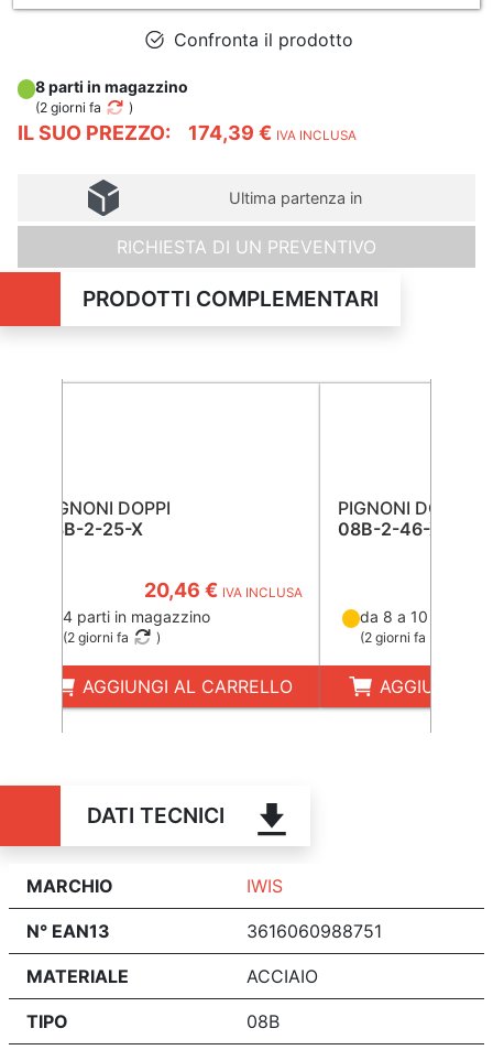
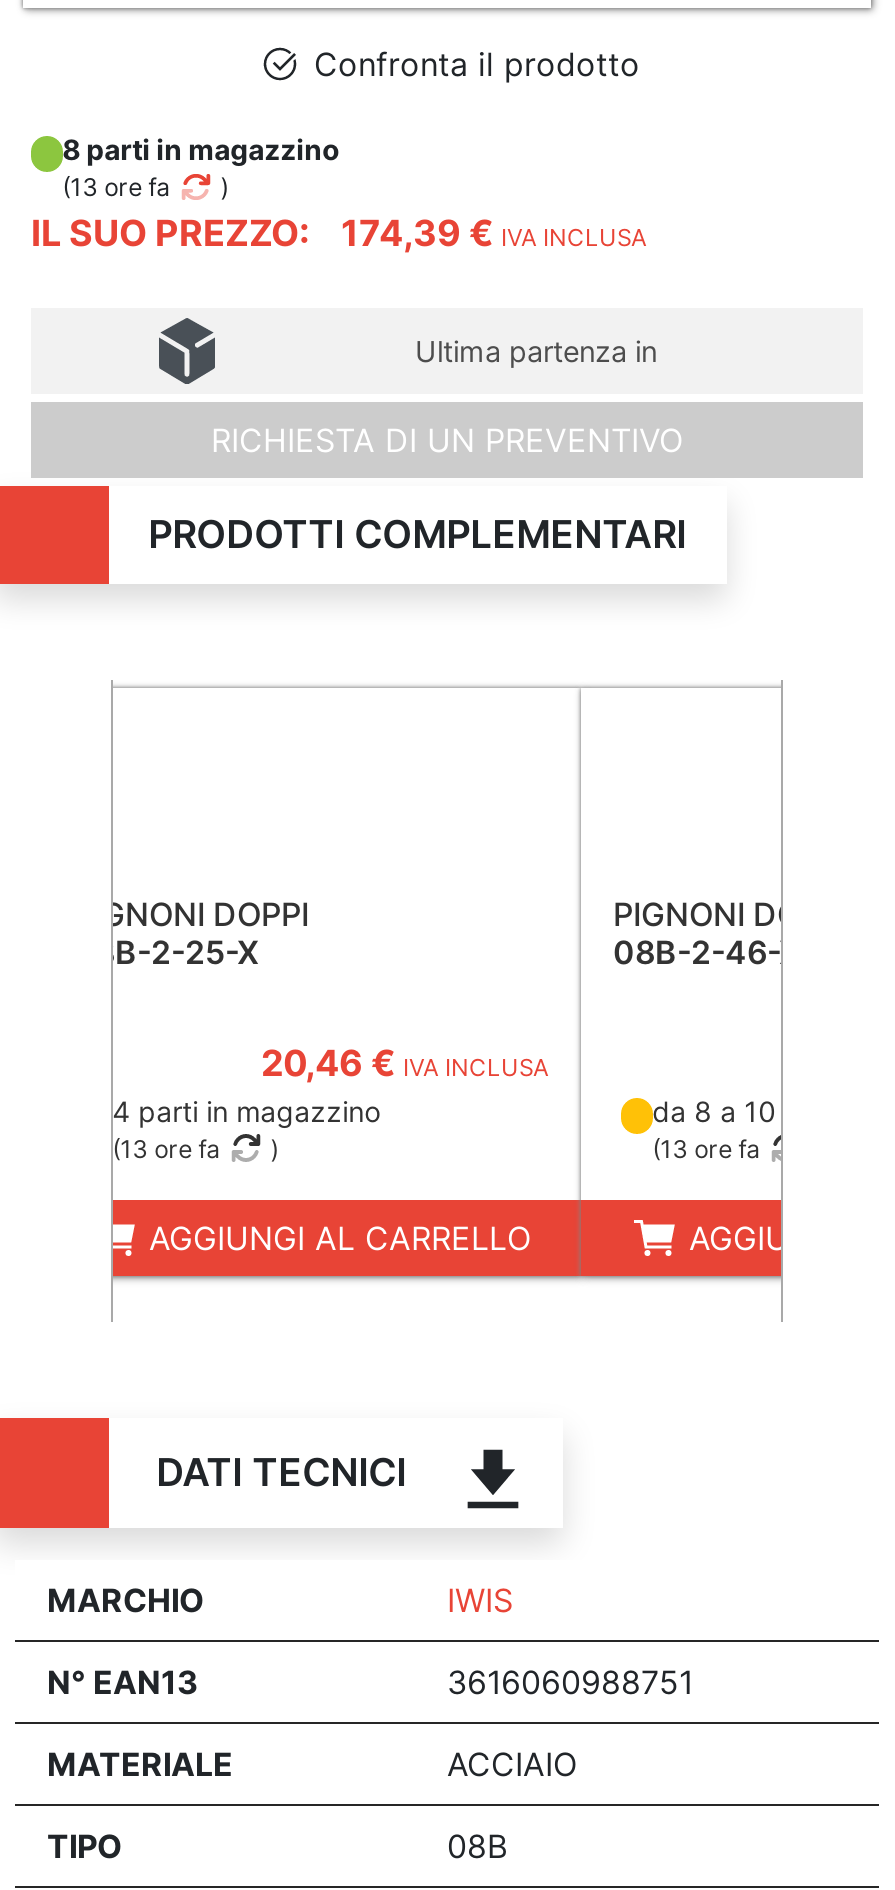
[35,99,101,116] (2 giorni fa -> [62,172,170,202] (13 ore fa
[62,629,128,645] (2 giorni fa -> [112,1133,220,1163] (13 ore fa
[359,629,425,645] (2 giorni fa -> [652,1133,760,1163] (13 ore fa

